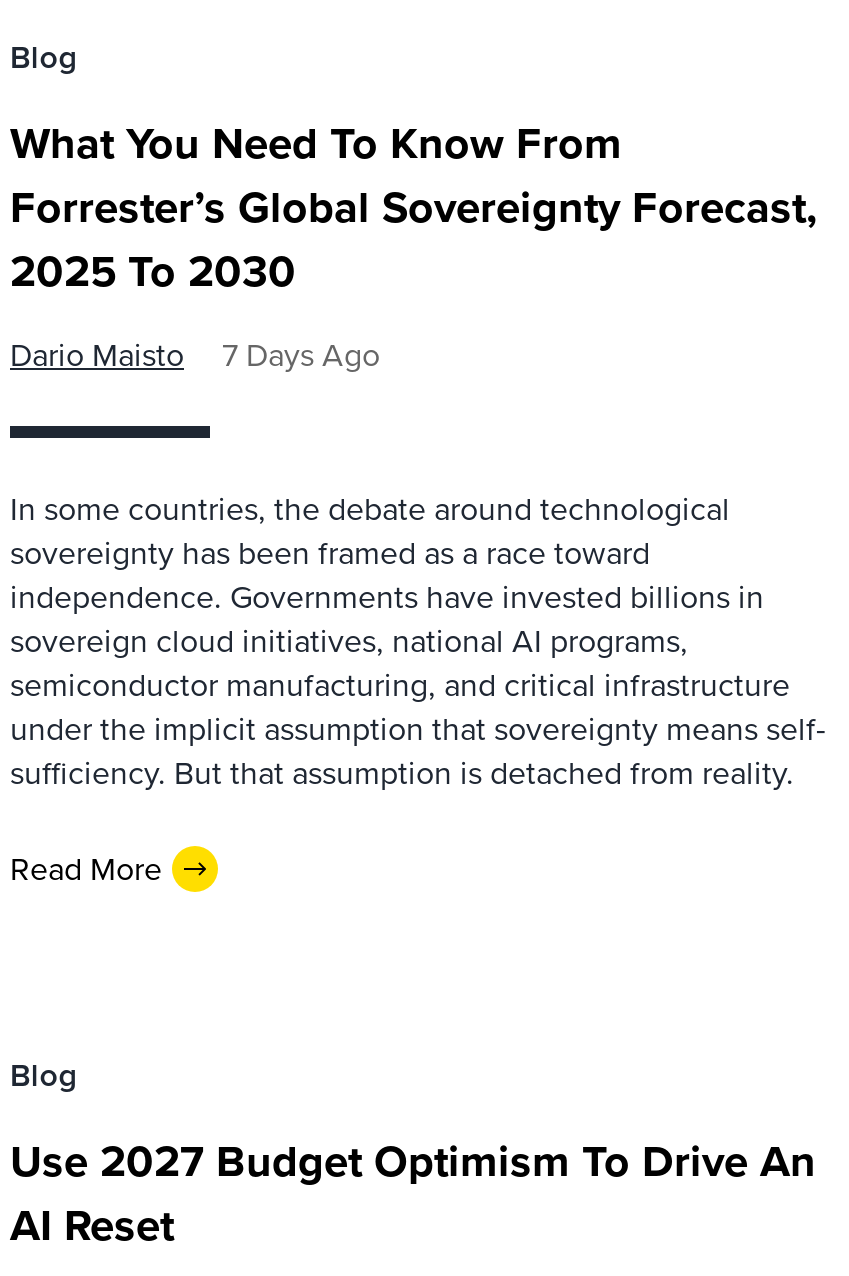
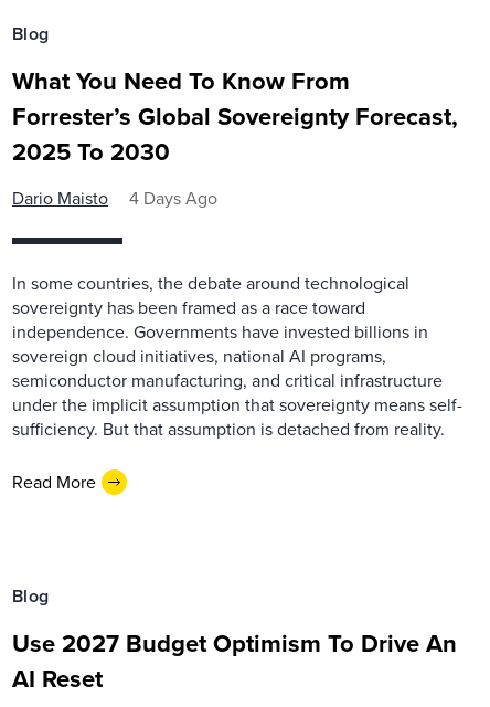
[10,332,380,378] Dario Maisto 7 Days Ago -> [12,186,217,211] Dario Maisto 4 Days Ago

